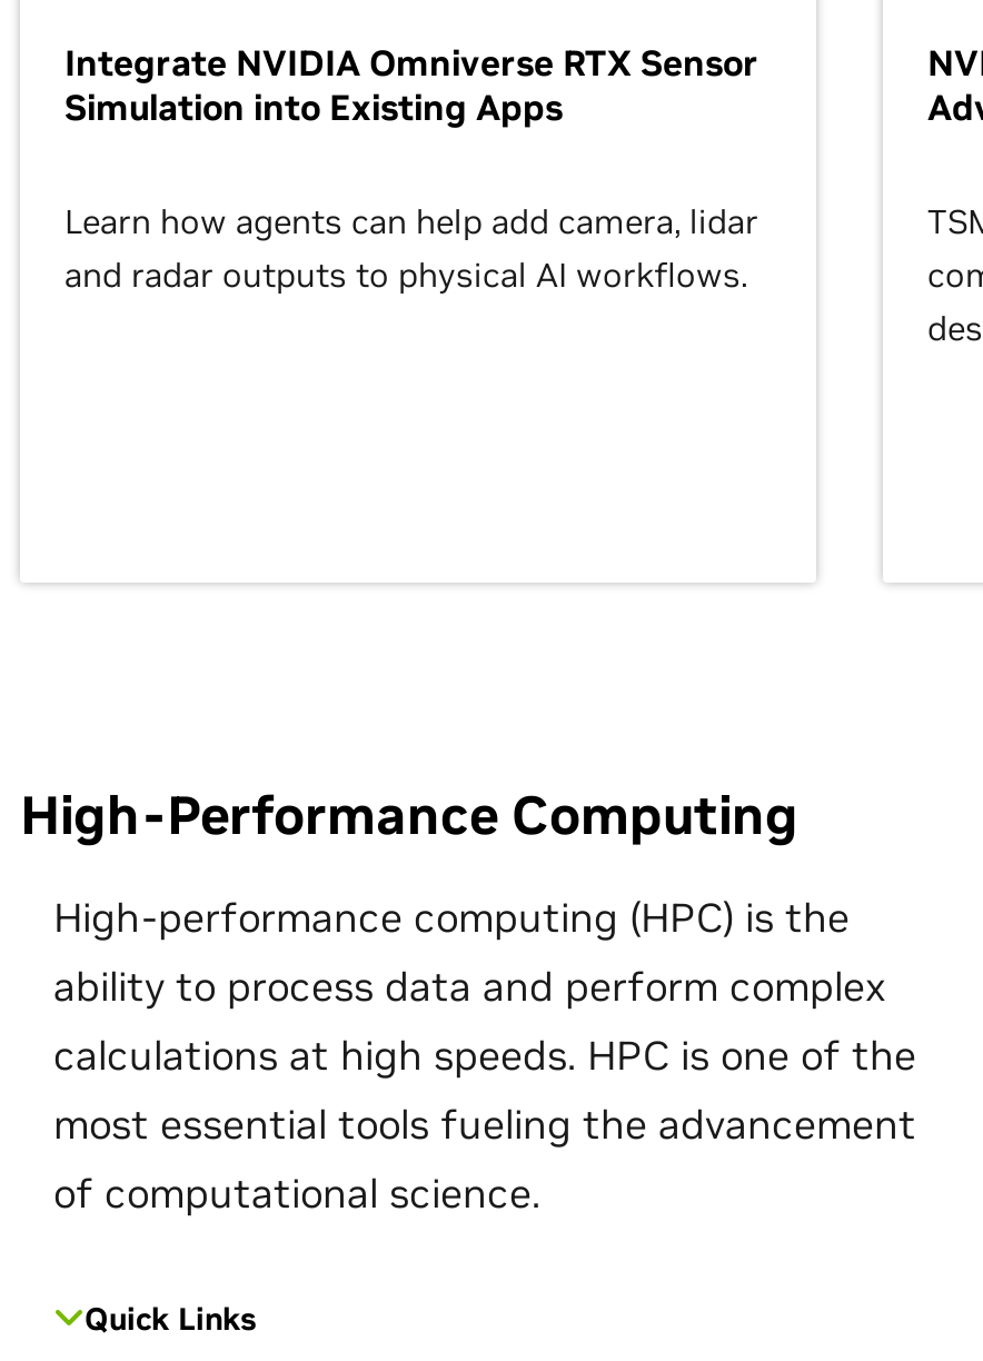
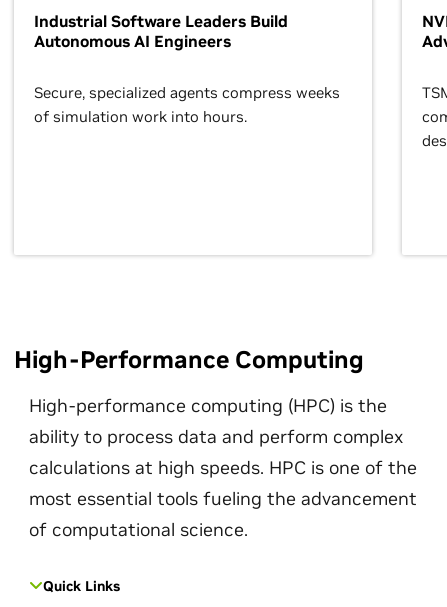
[64,40,758,129] Integrate NVIDIA Omniverse RTX Sensor | Simulation into Existing Apps -> [34,11,288,51] Industrial Software Leaders Build | Autonomous AI Engineers
[64,200,758,296] Learn how agents can help add camera, lidar | and radar outputs to physical AI workflows. -> [34,83,340,126] Secure, specialized agents compress weeks | of simulation work into hours.

